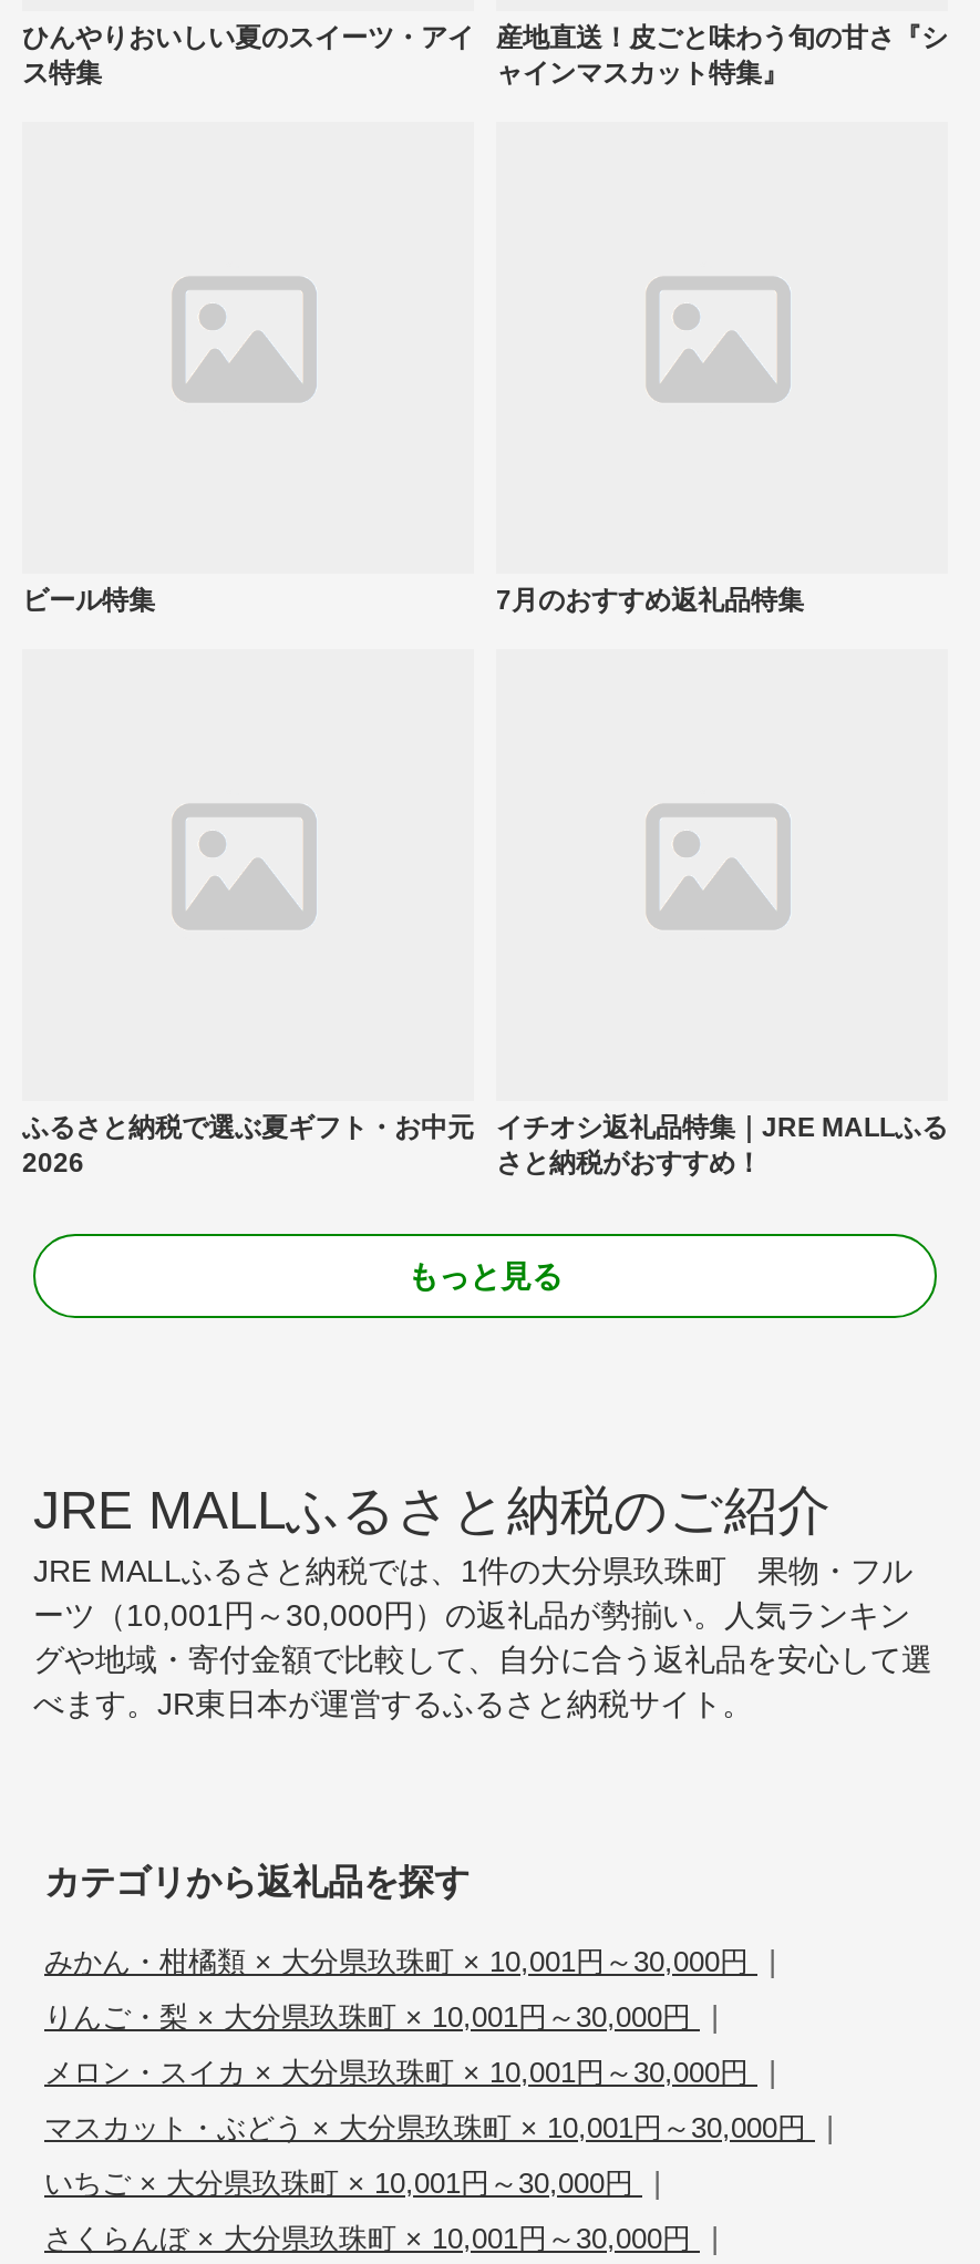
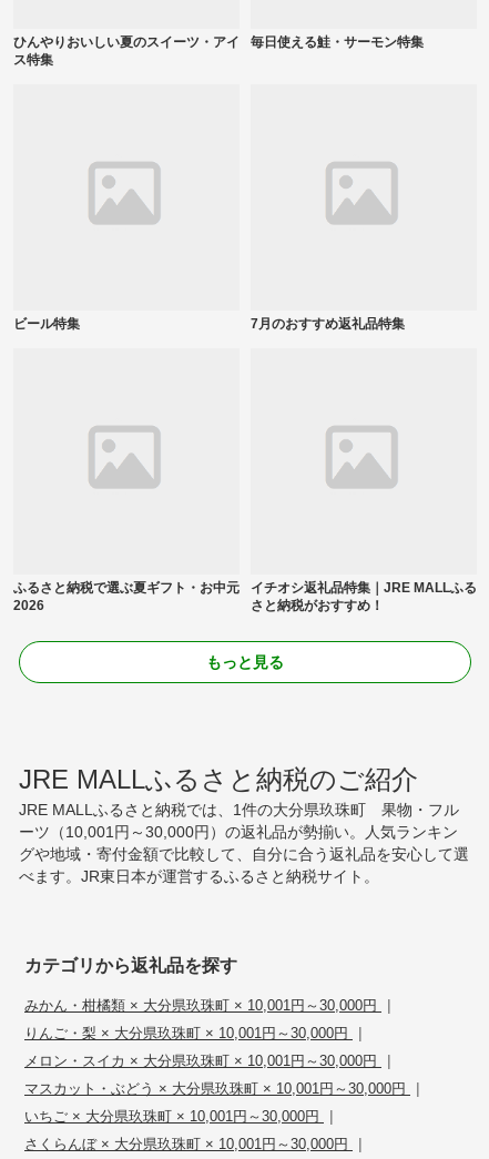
[496,21,948,88] 産地直送！皮ごと味わう旬の甘さ『シ | ャインマスカット特集』 -> [251,34,424,49] 毎日使える鮭・サーモン特集

